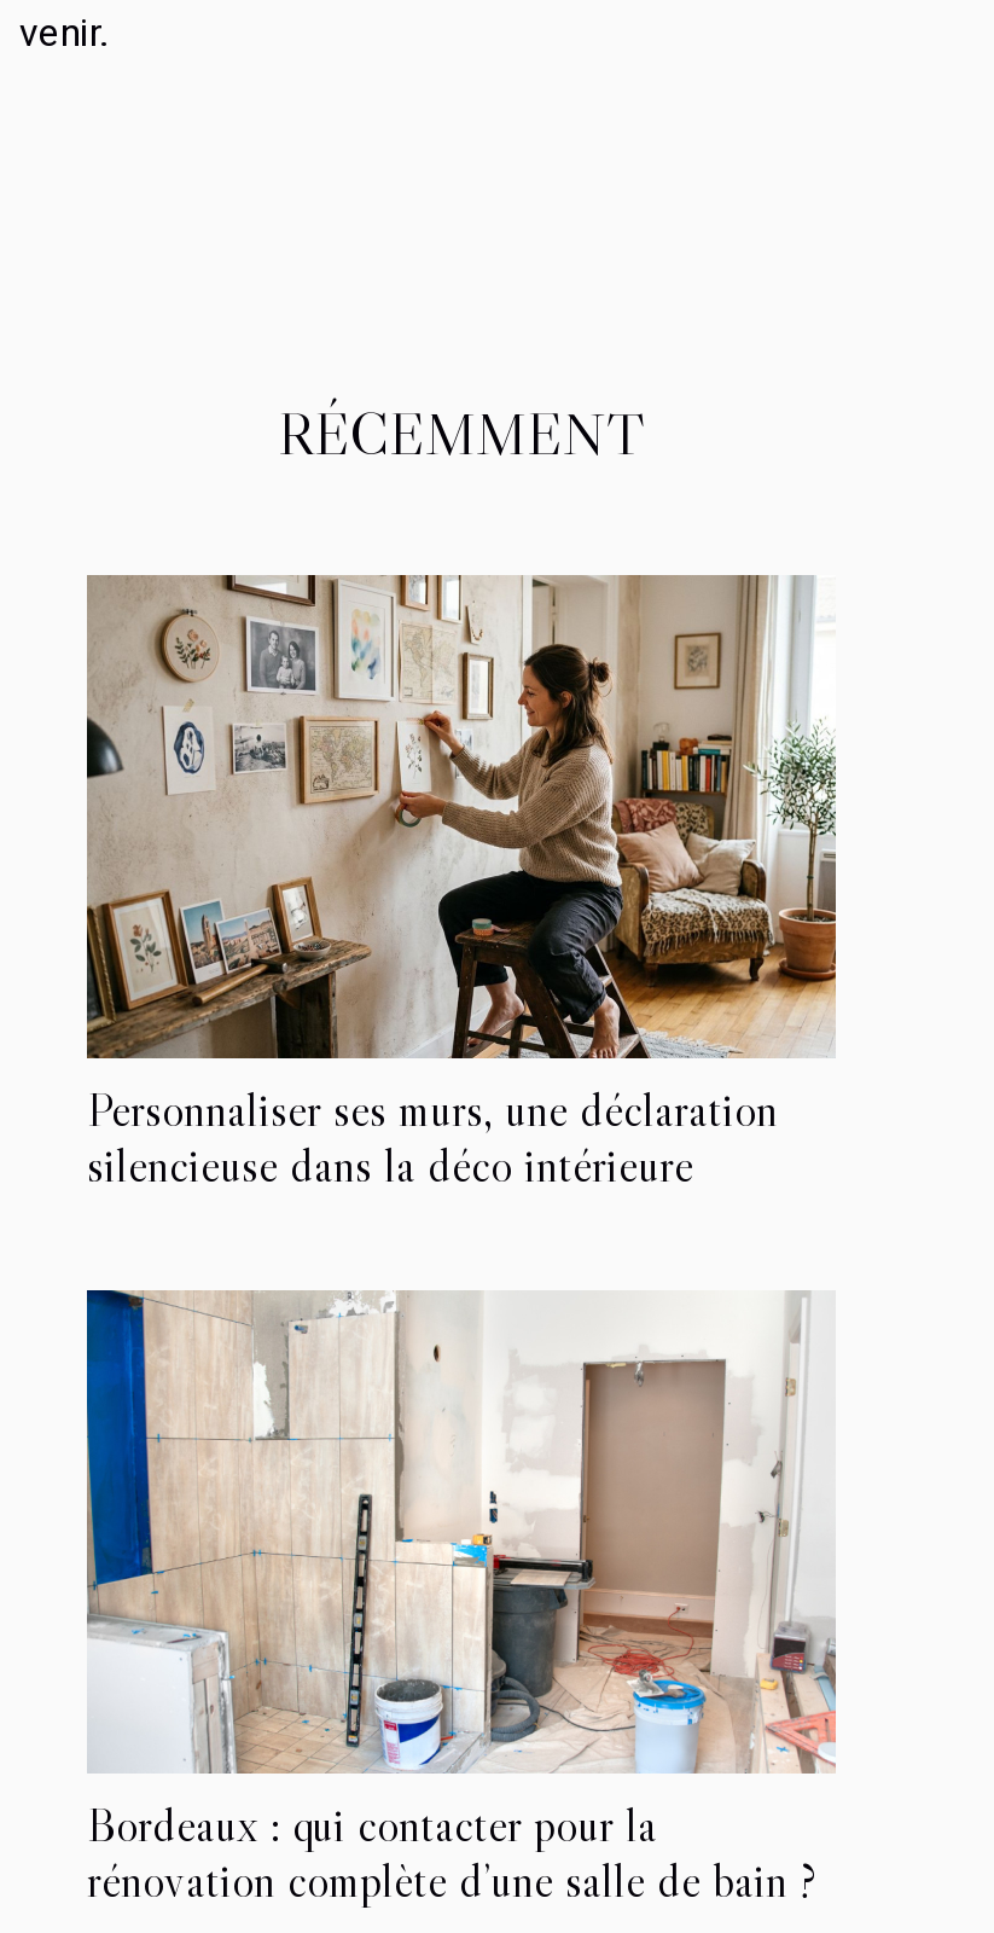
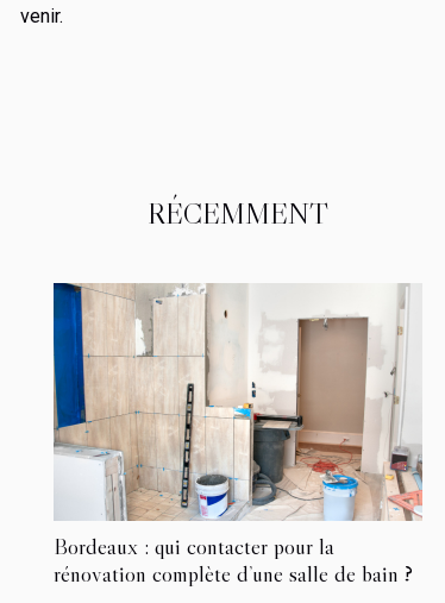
[85,573,838,1193] [image] | Personnaliser ses murs, une déclaration | silencieuse dans la déco intérieure -> none

